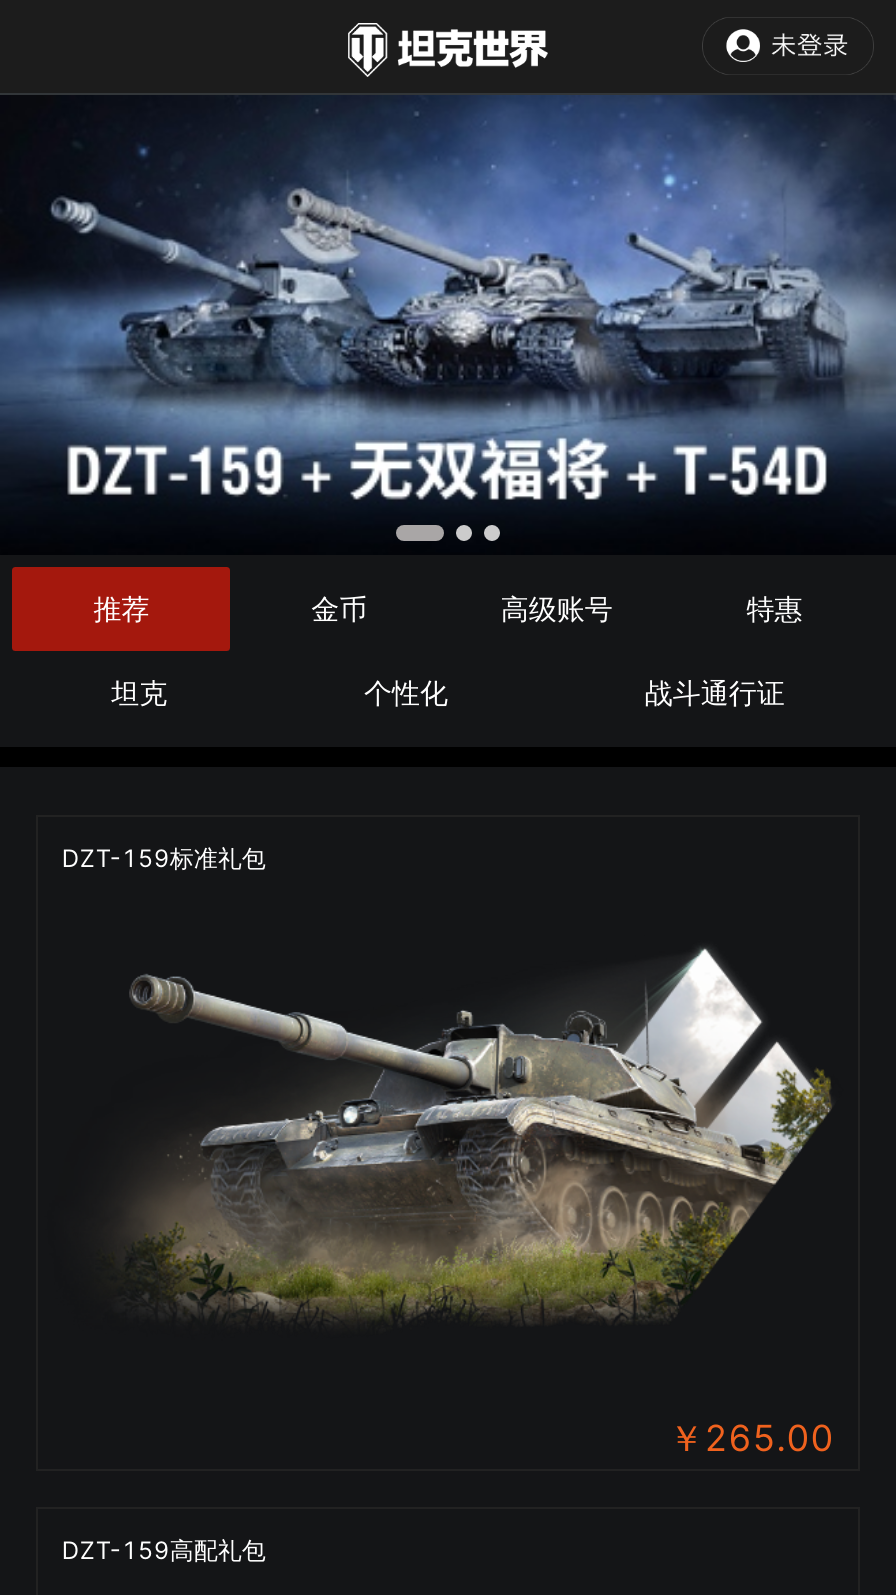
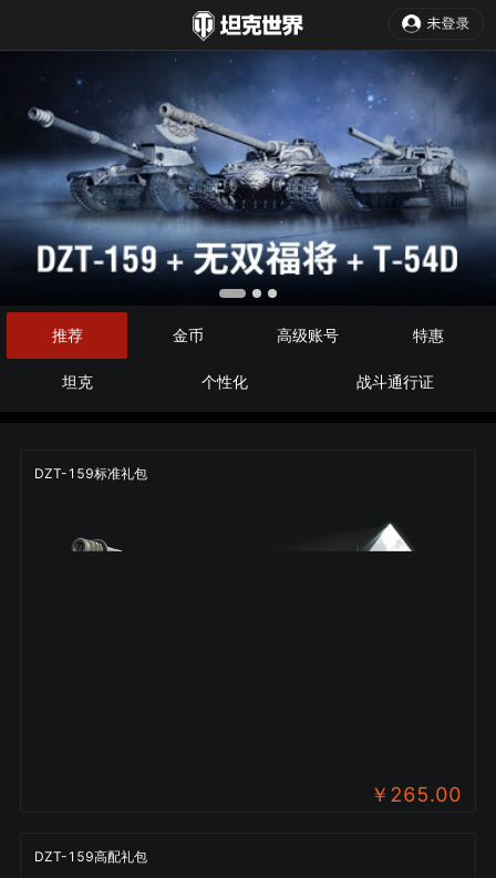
[126,997,832,1319] [image] -> none

